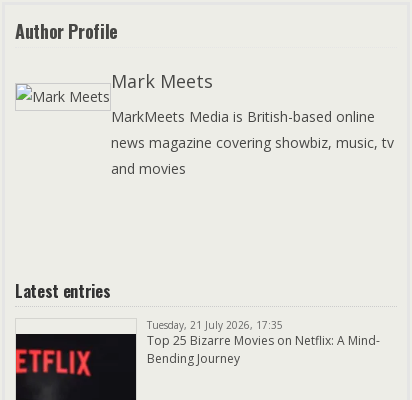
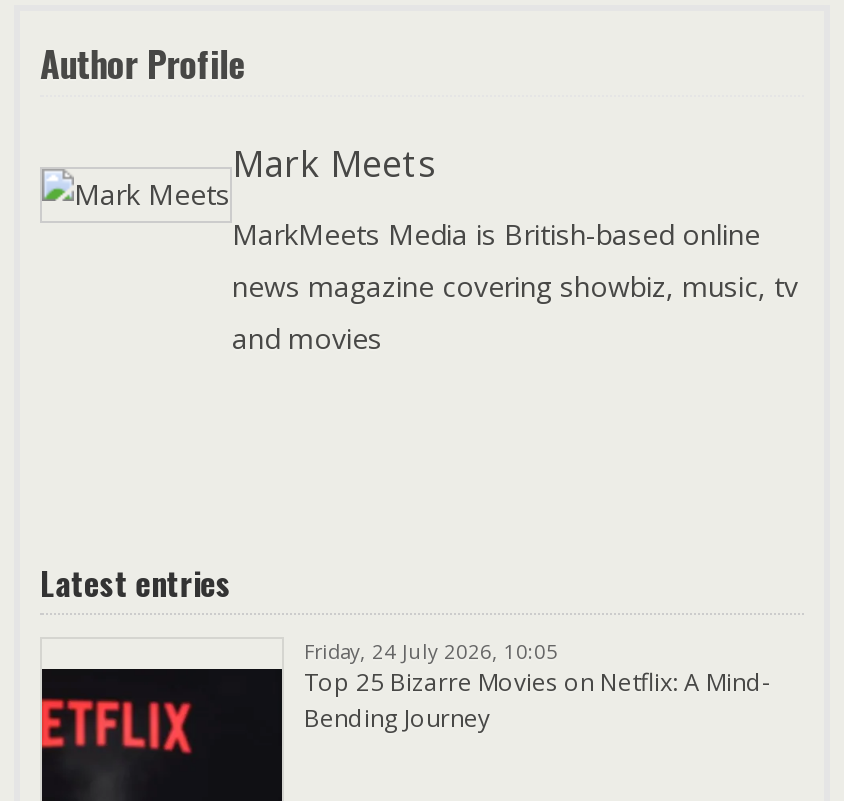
[147,318,283,332] Tuesday, 21 July 2026, 17:35 -> [304,637,558,665] Friday, 24 July 2026, 10:05

